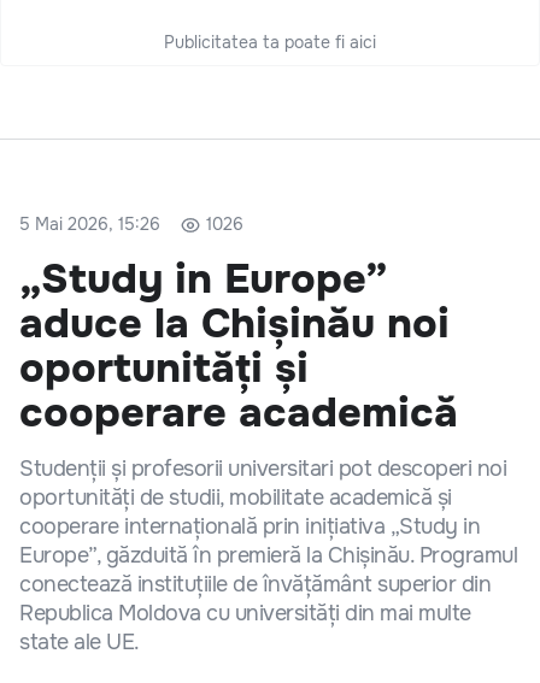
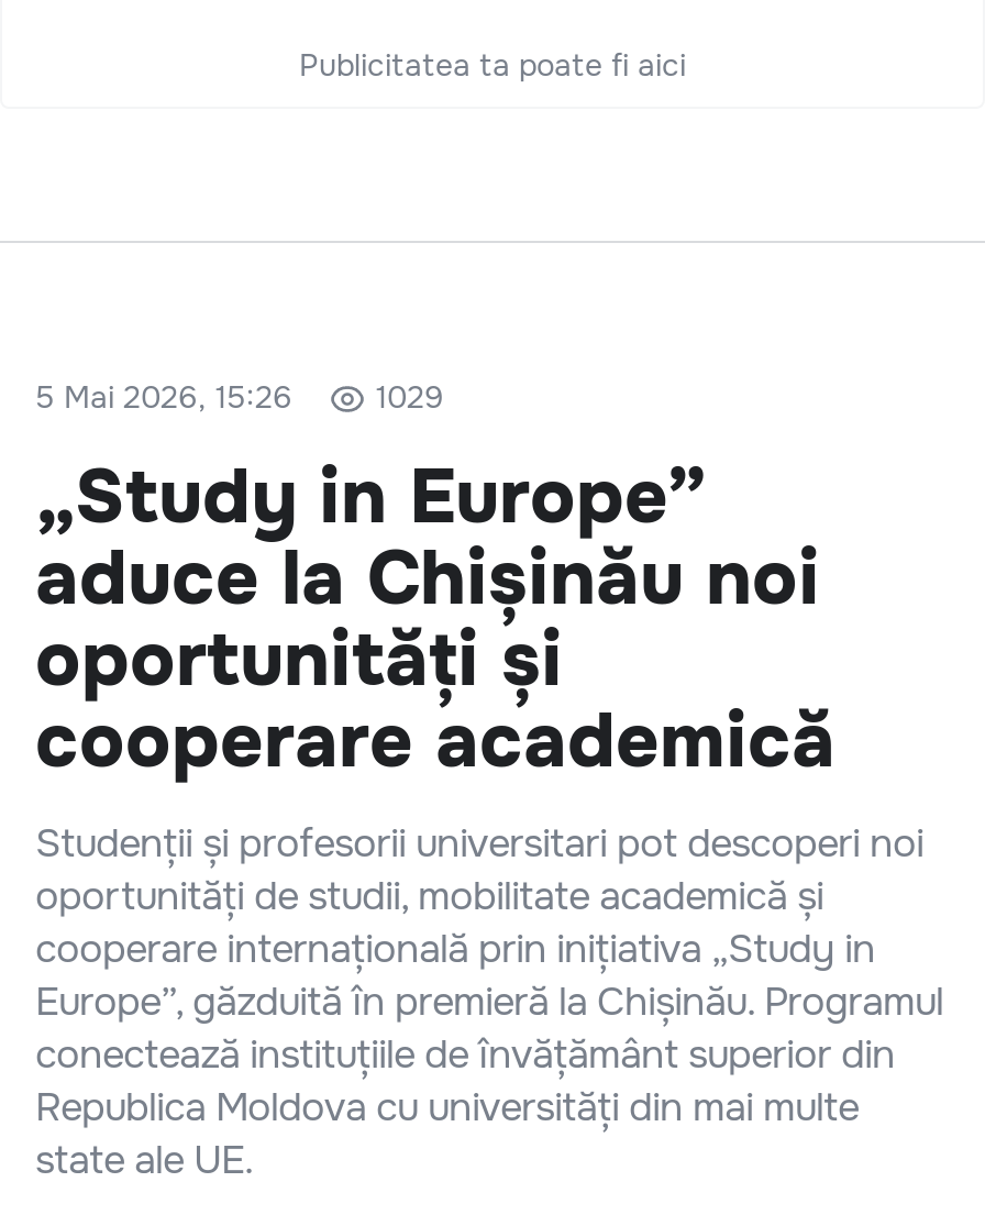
[206,214,243,235] 1026 -> [376,378,444,418] 1029

